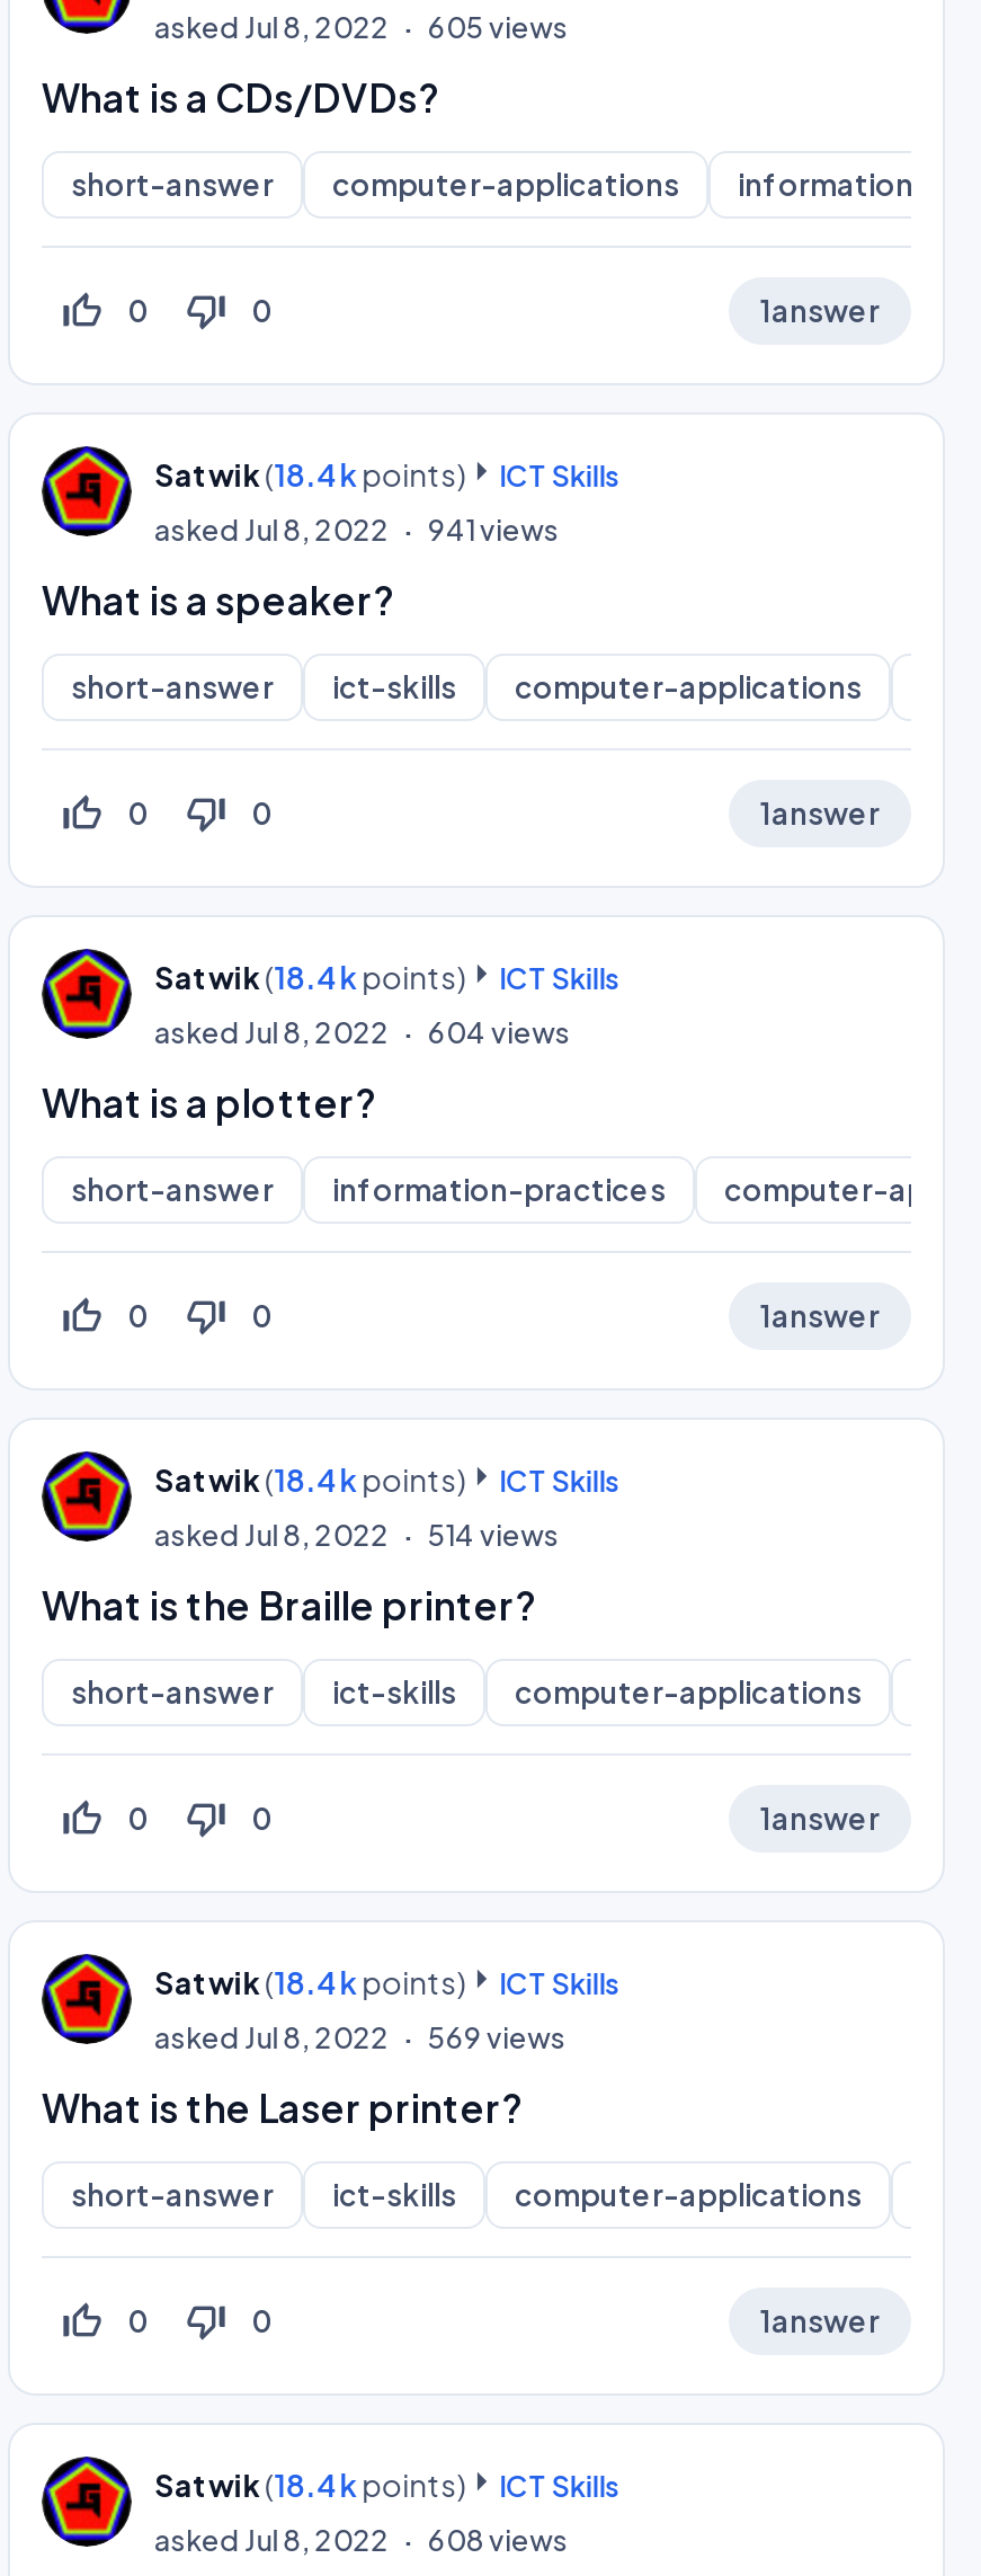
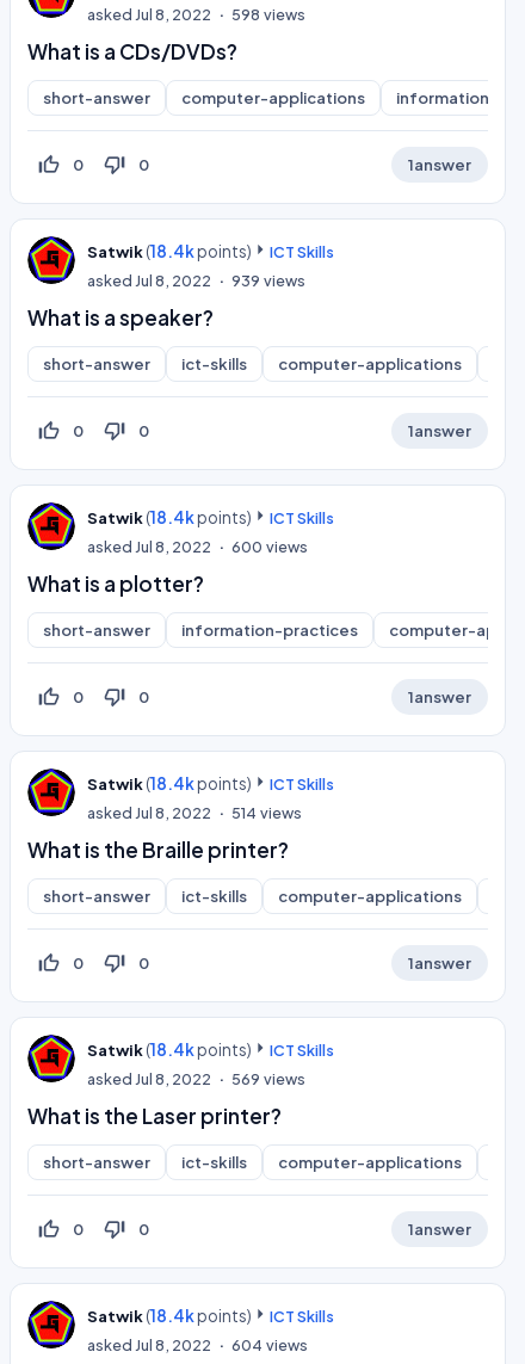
[154,10,568,46] asked Jul 8, 2022 605 views -> [87,5,305,24] asked Jul 8, 2022 598 views
[154,513,559,549] asked Jul 8, 2022 941views -> [87,271,305,291] asked Jul 8, 2022 939views
[154,1015,570,1051] asked Jul 8, 2022 604 views -> [87,538,307,557] asked Jul 8, 2022 600 views
[154,2523,568,2559] asked Jul 8, 2022 608 views -> [87,1336,307,1355] asked Jul 8, 2022 604 views

